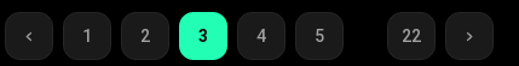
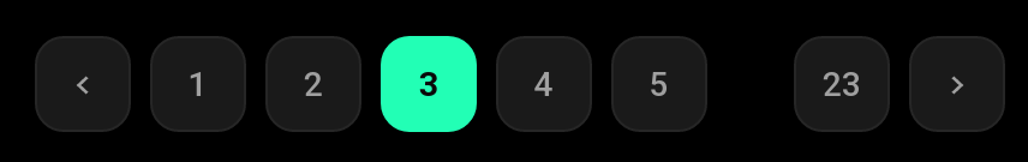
[401,27,421,46] 22 -> [822,66,862,104] 23

